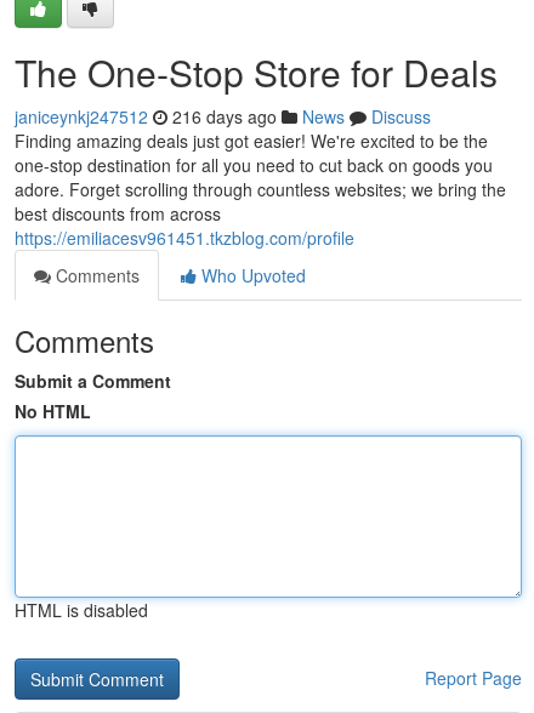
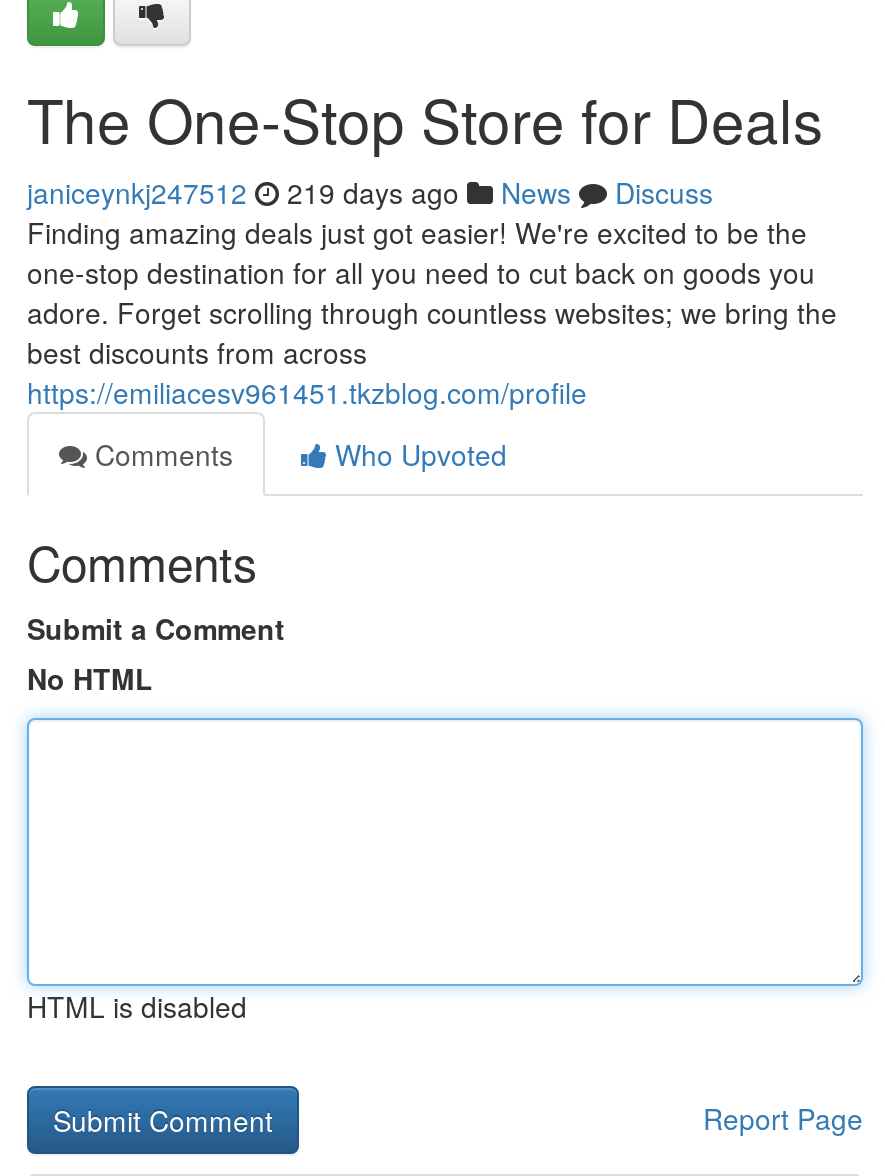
[15,104,431,129] janiceynkj247512 216 days ago News Discuss -> [27,172,713,212] janiceynkj247512 219 days ago News Discuss

